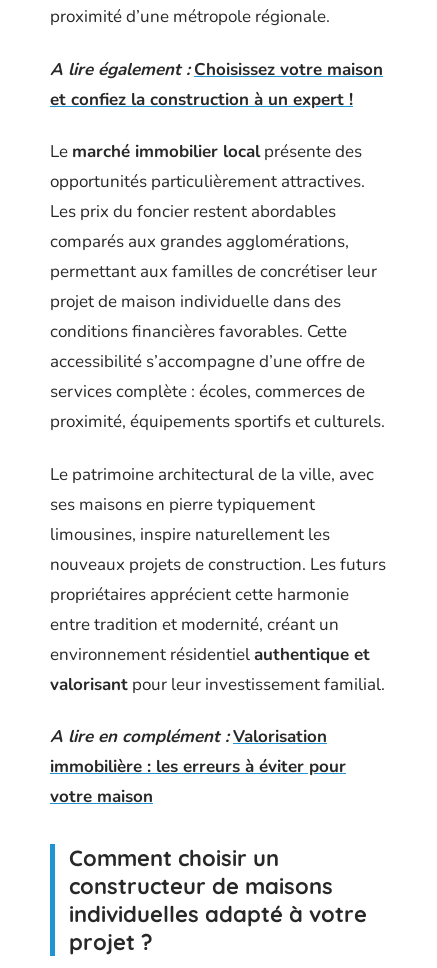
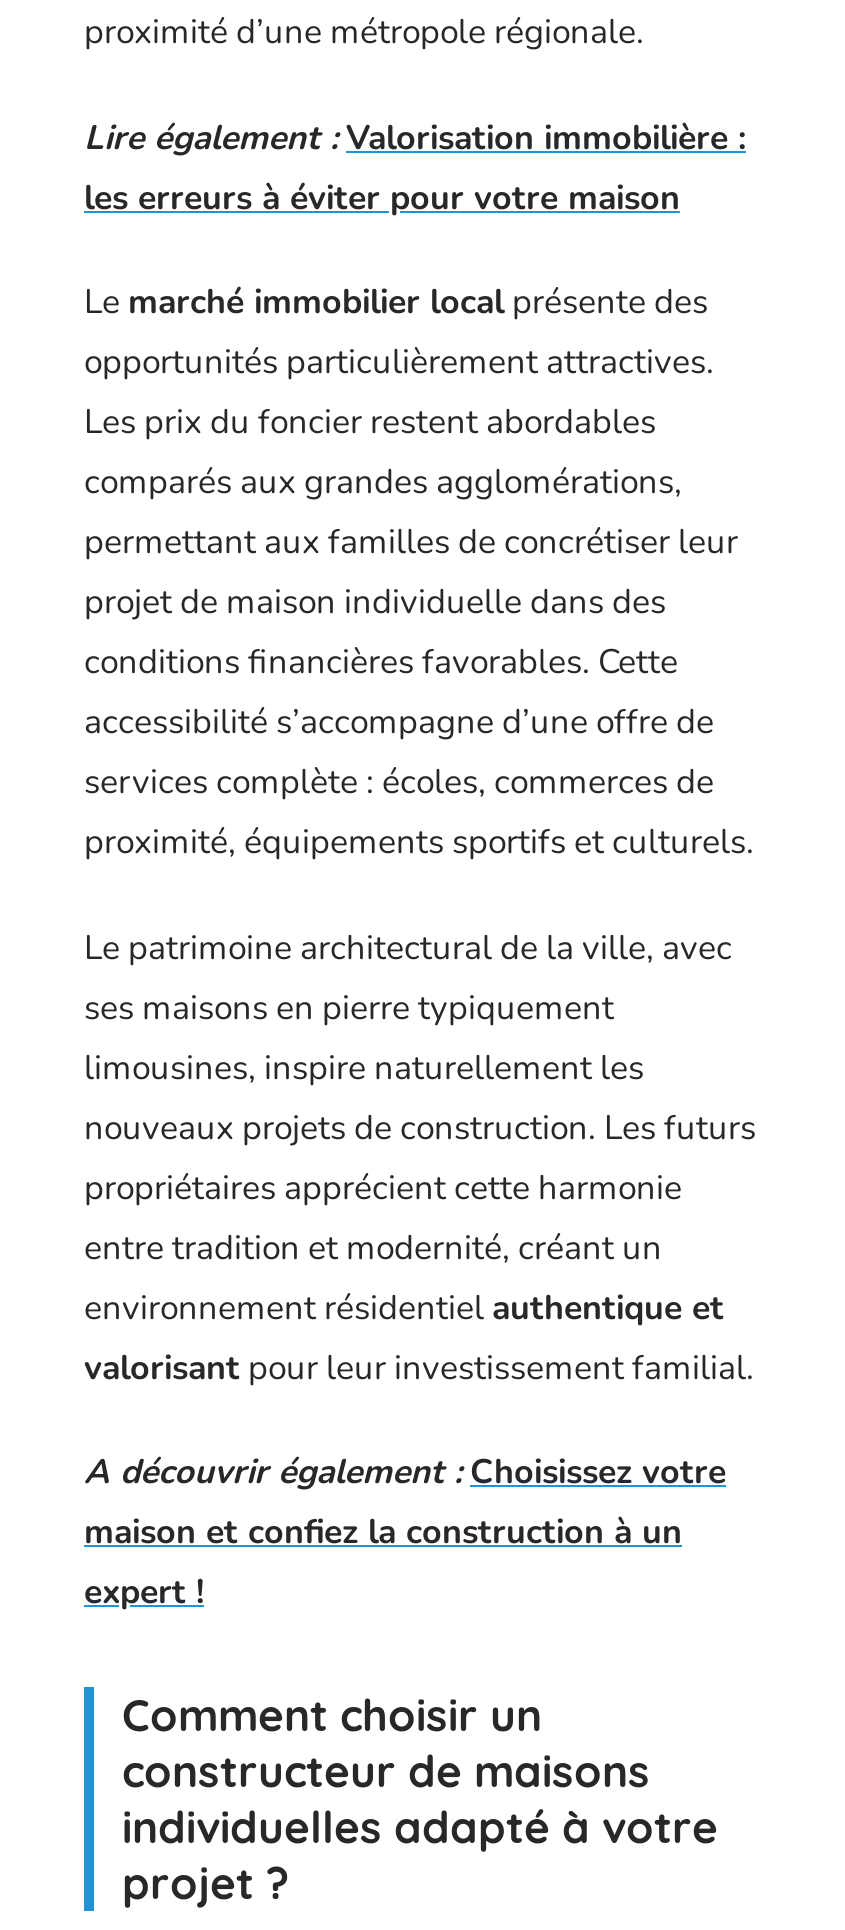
[50,57,383,110] A lire également : Choisissez votre maison | et confiez la construction à un expert ! -> [84,114,746,220] Lire également : Valorisation immobilière : | les erreurs à éviter pour votre maison
[50,725,346,808] A lire en complément : Valorisation | immobilière : les erreurs à éviter pour | votre maison -> [84,1449,726,1615] A découvrir également : Choisissez votre | maison et confiez la construction à un | expert !

